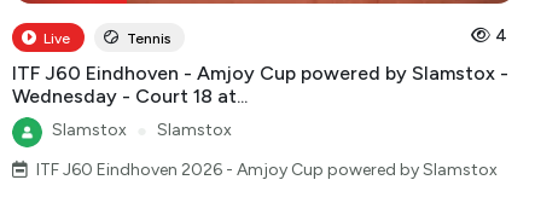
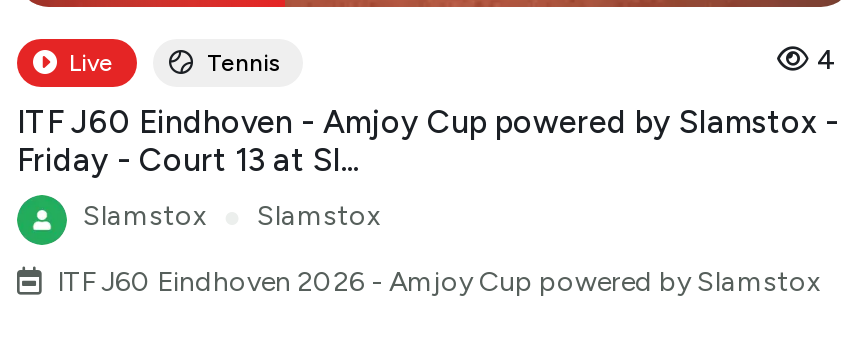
[12,85,248,108] Wednesday - Court 18 at... -> [17,141,359,179] Friday - Court 13 at Sl...

